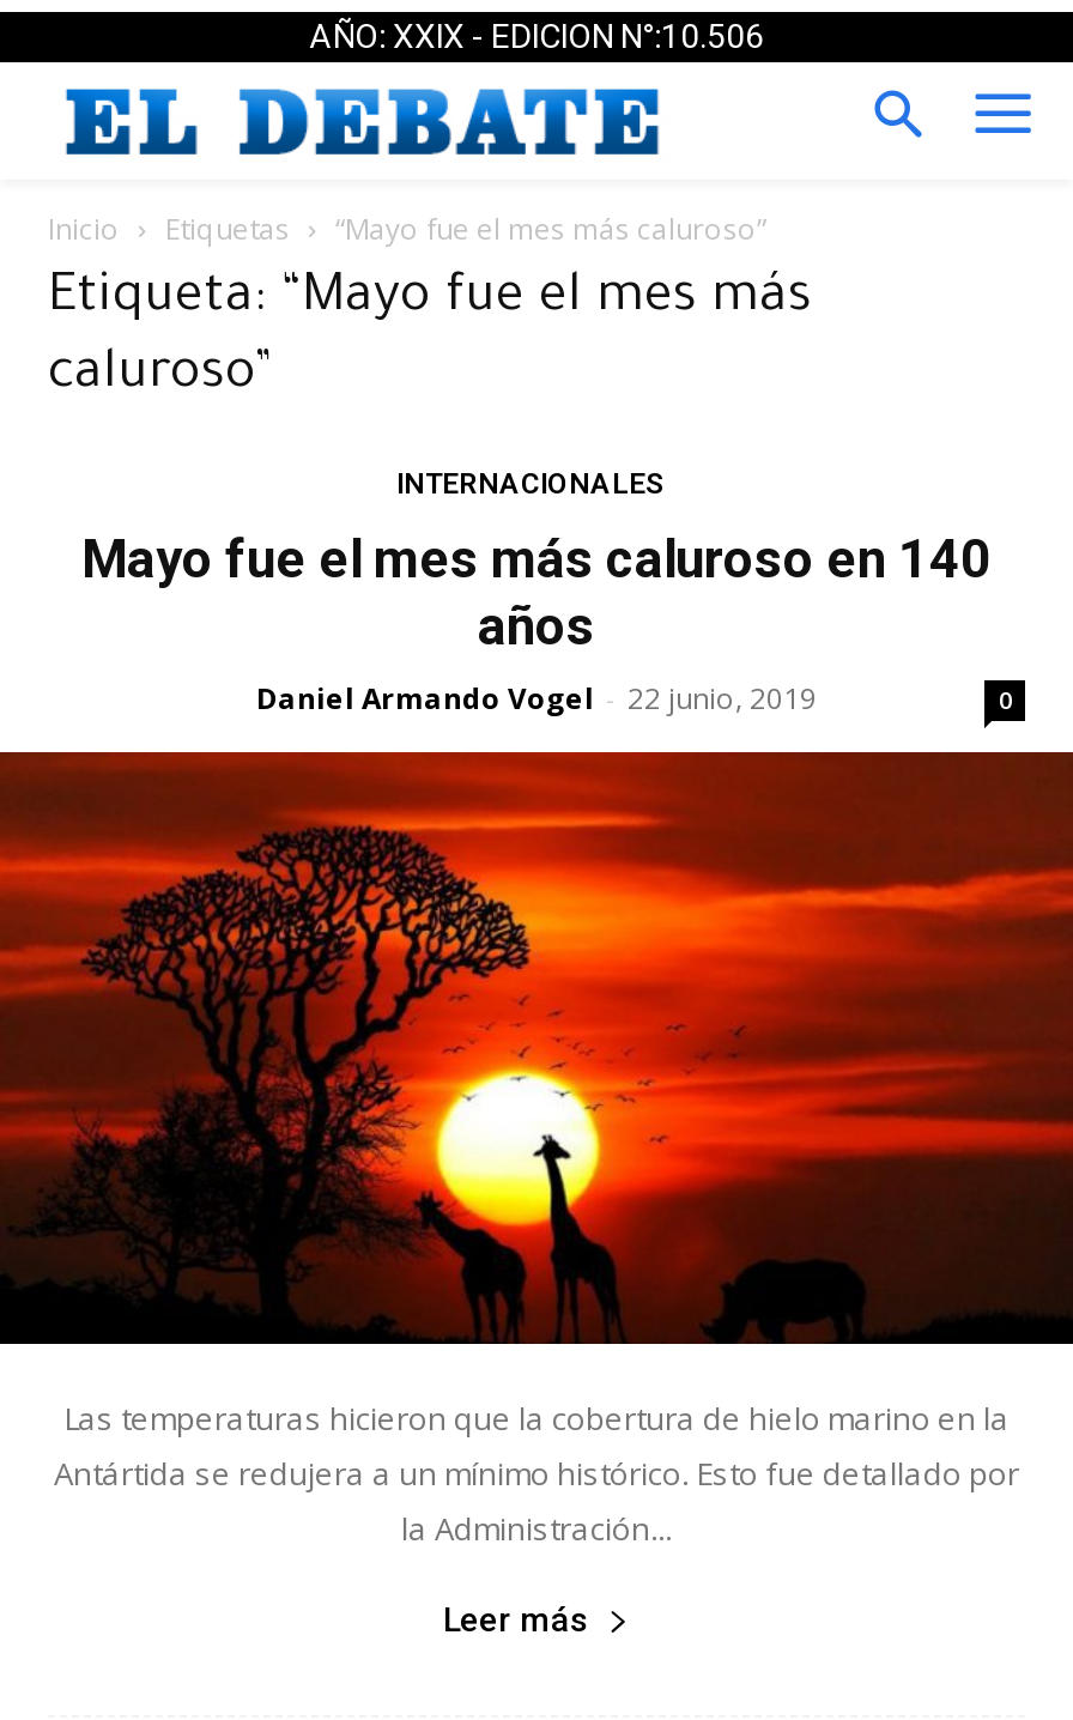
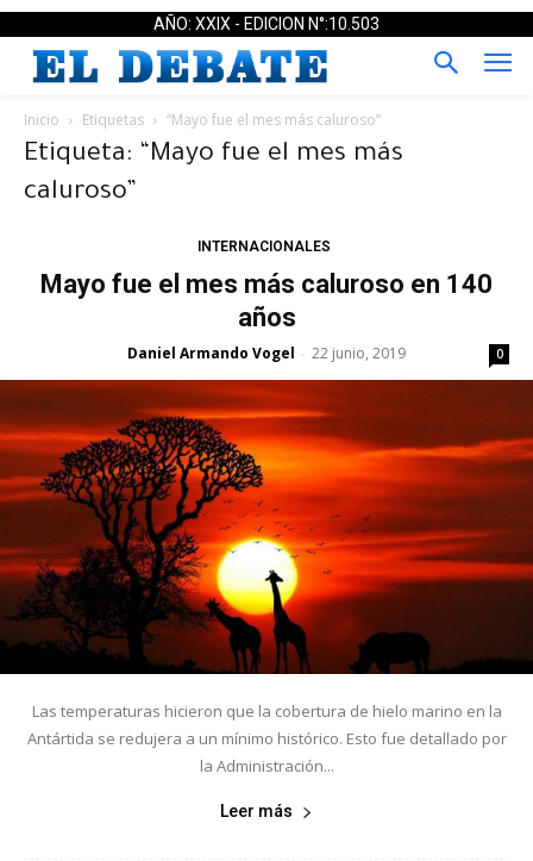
[309,17,764,55] AÑO: XXIX - EDICION N°:10.506 -> [153,14,380,33] AÑO: XXIX - EDICION N°:10.503

